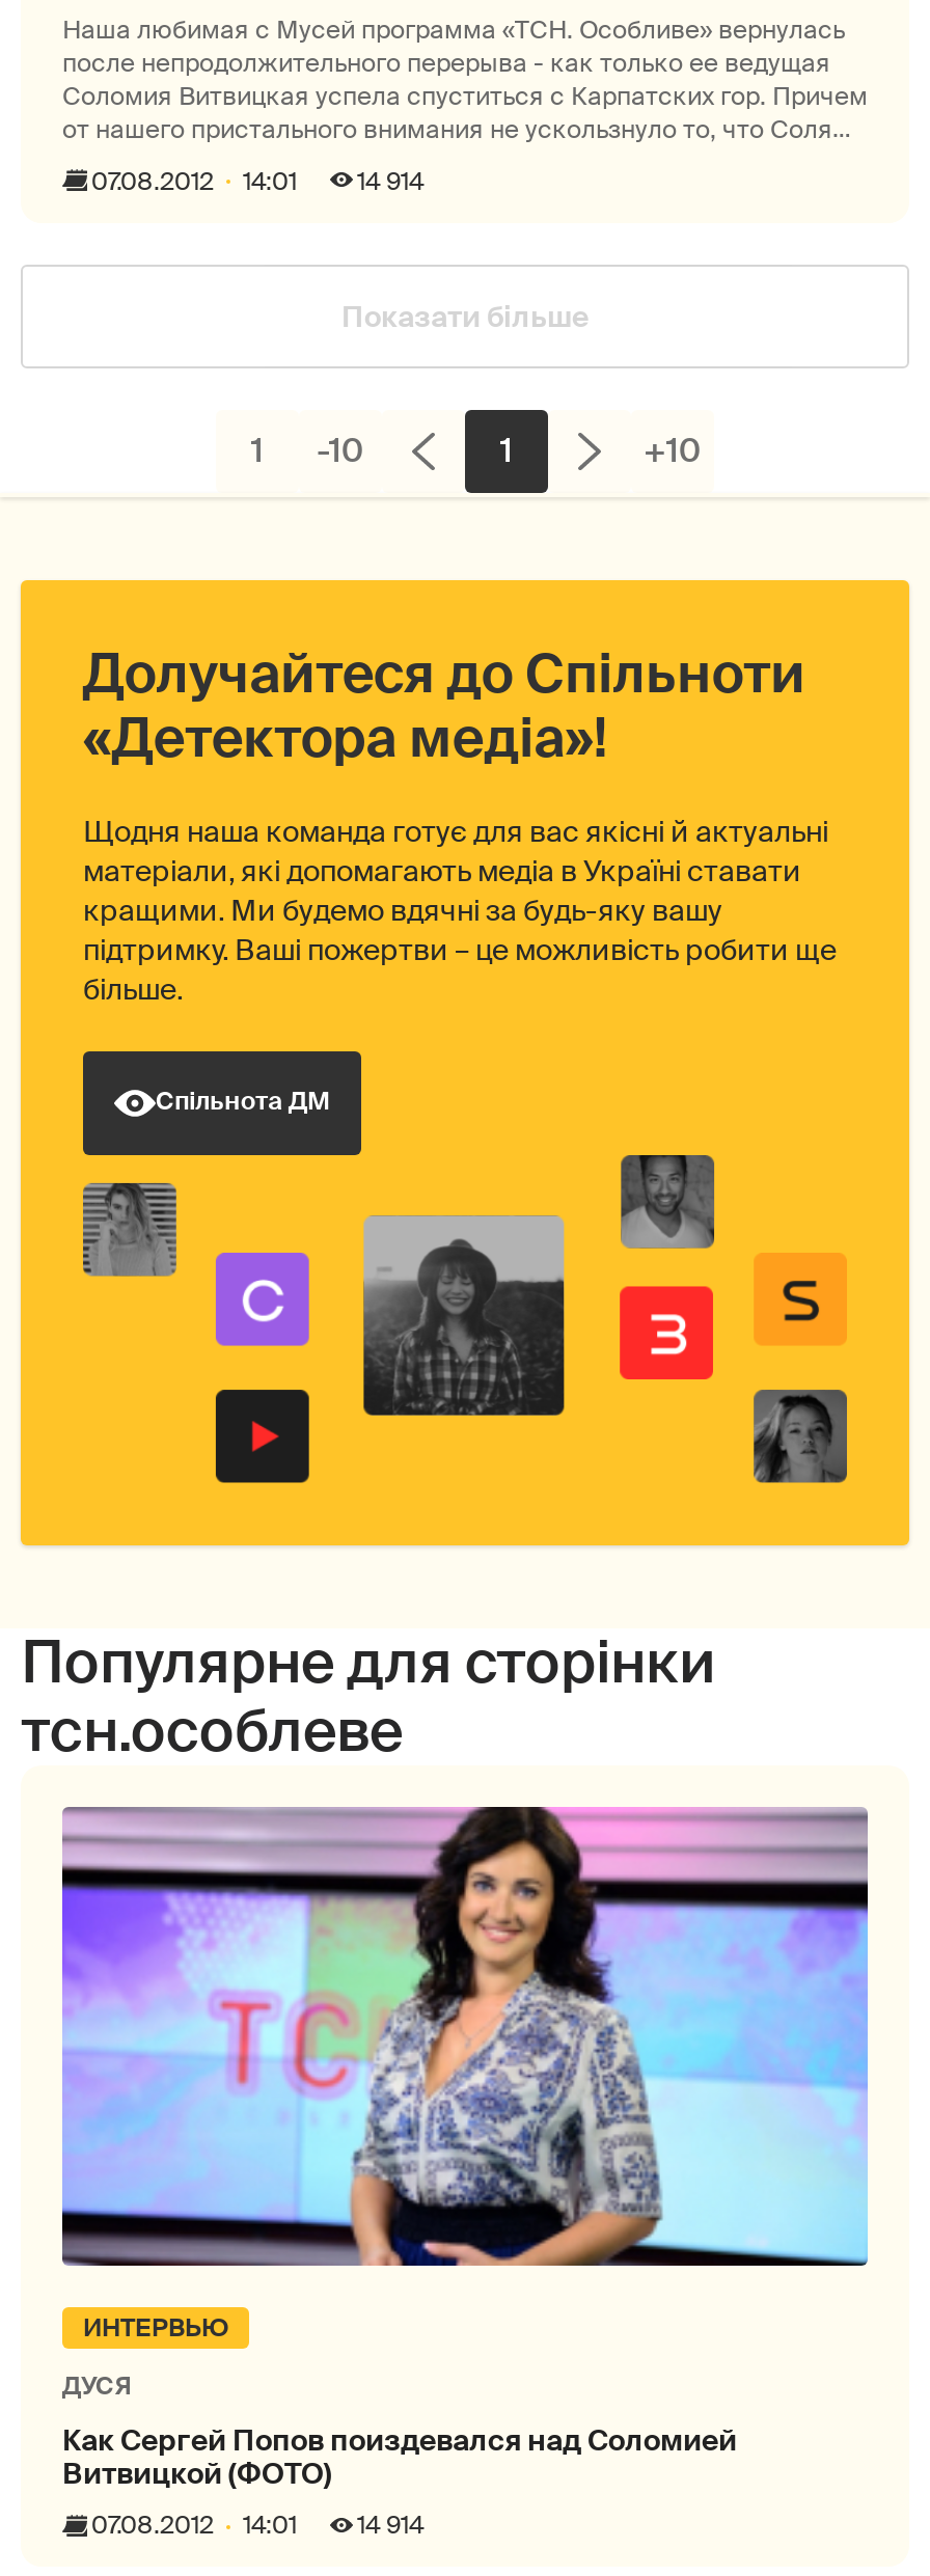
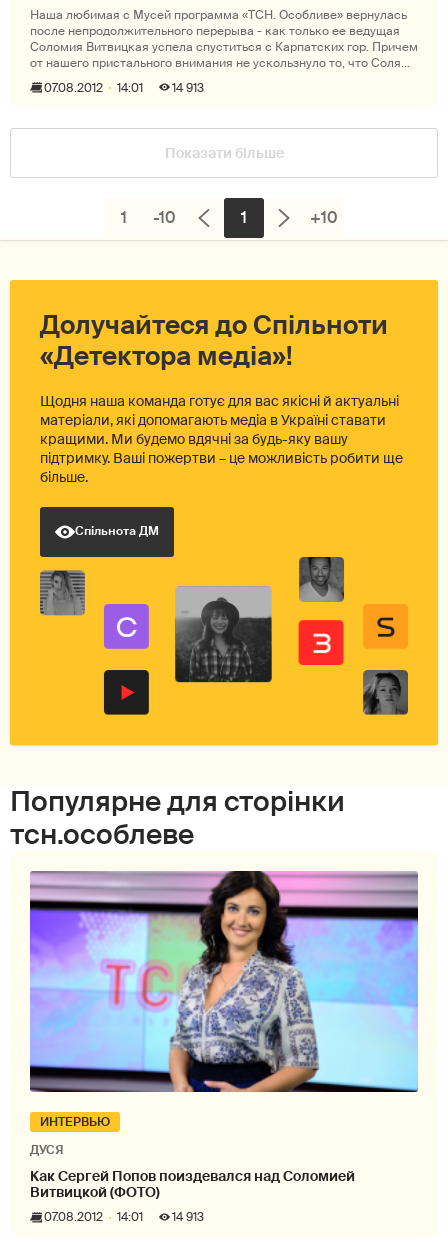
[91,164,423,197] 07.08.2012 14:01 14 914 -> [44,79,204,95] 07.08.2012 14:01 14 913
[91,2509,423,2542] 07.08.2012 14:01 14 914 -> [44,1209,204,1225] 07.08.2012 14:01 14 913

